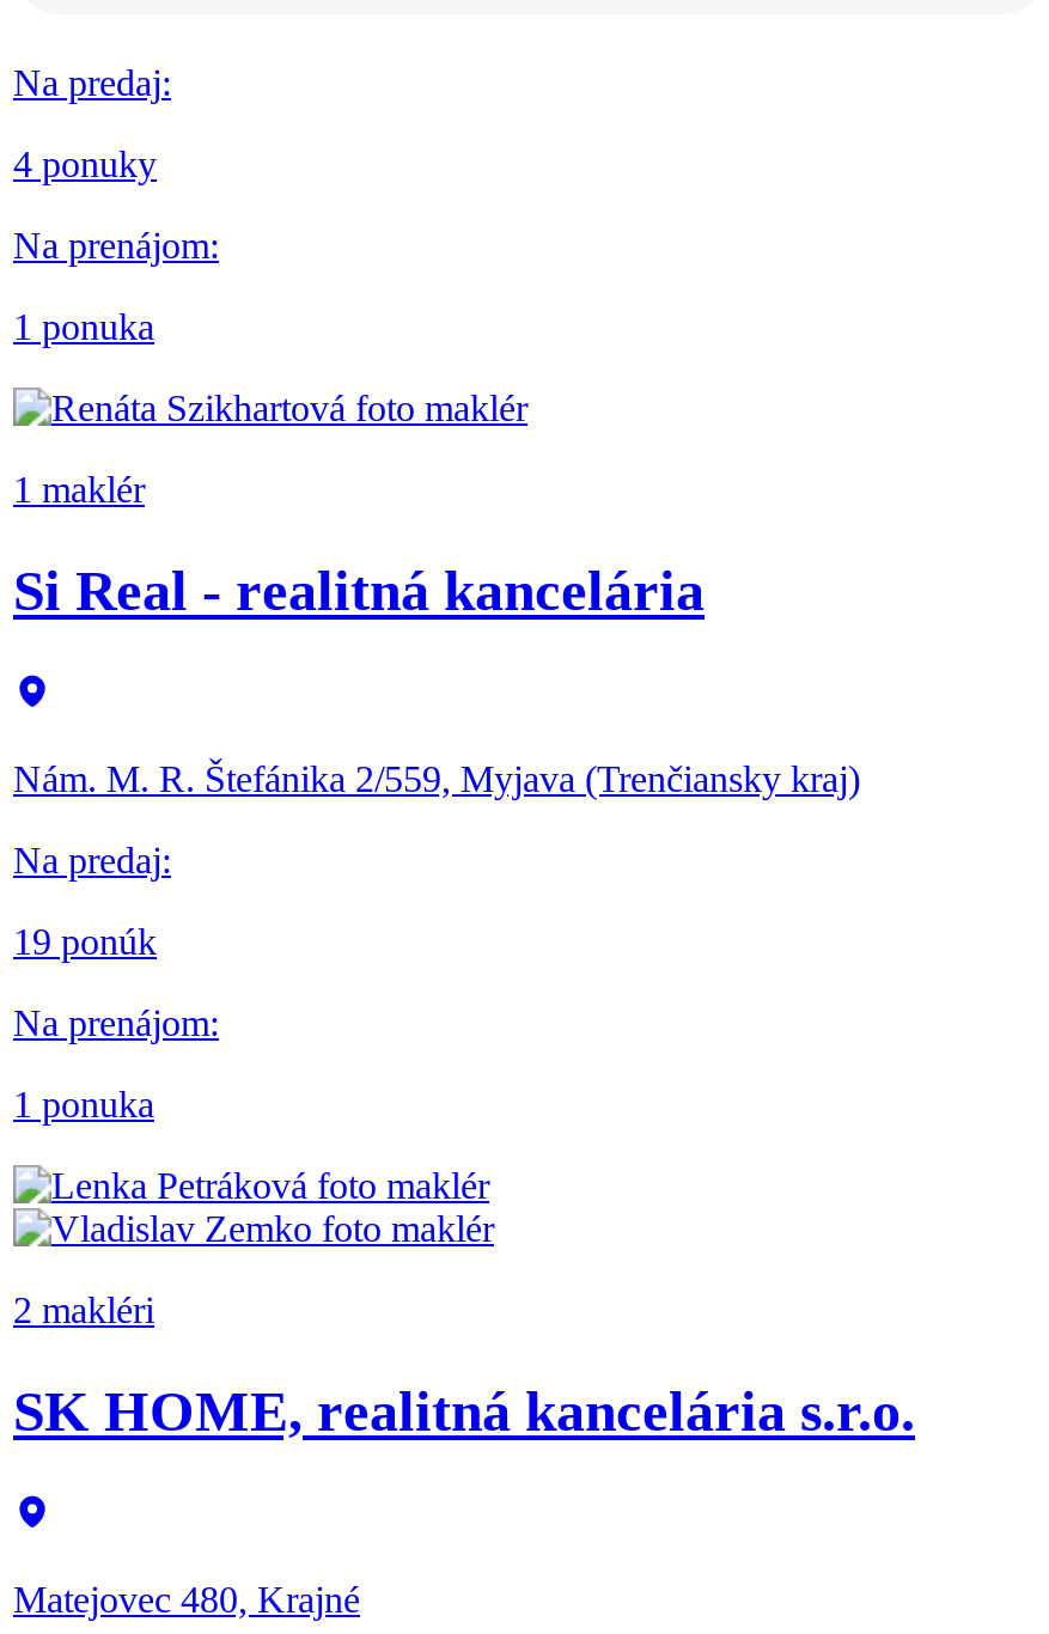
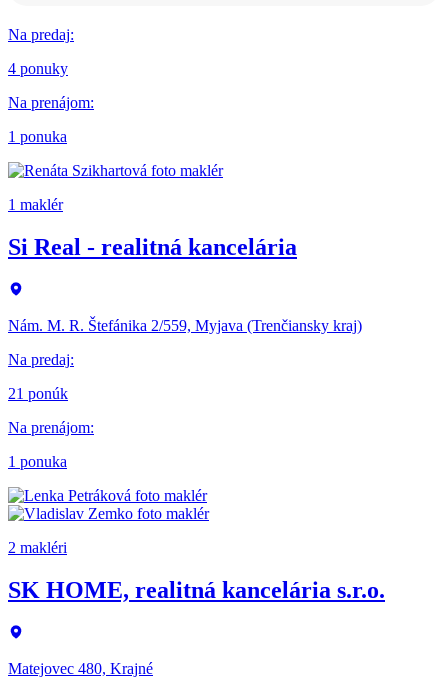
[13,921,157,961] 19 ponúk -> [8,385,68,402] 21 ponúk

